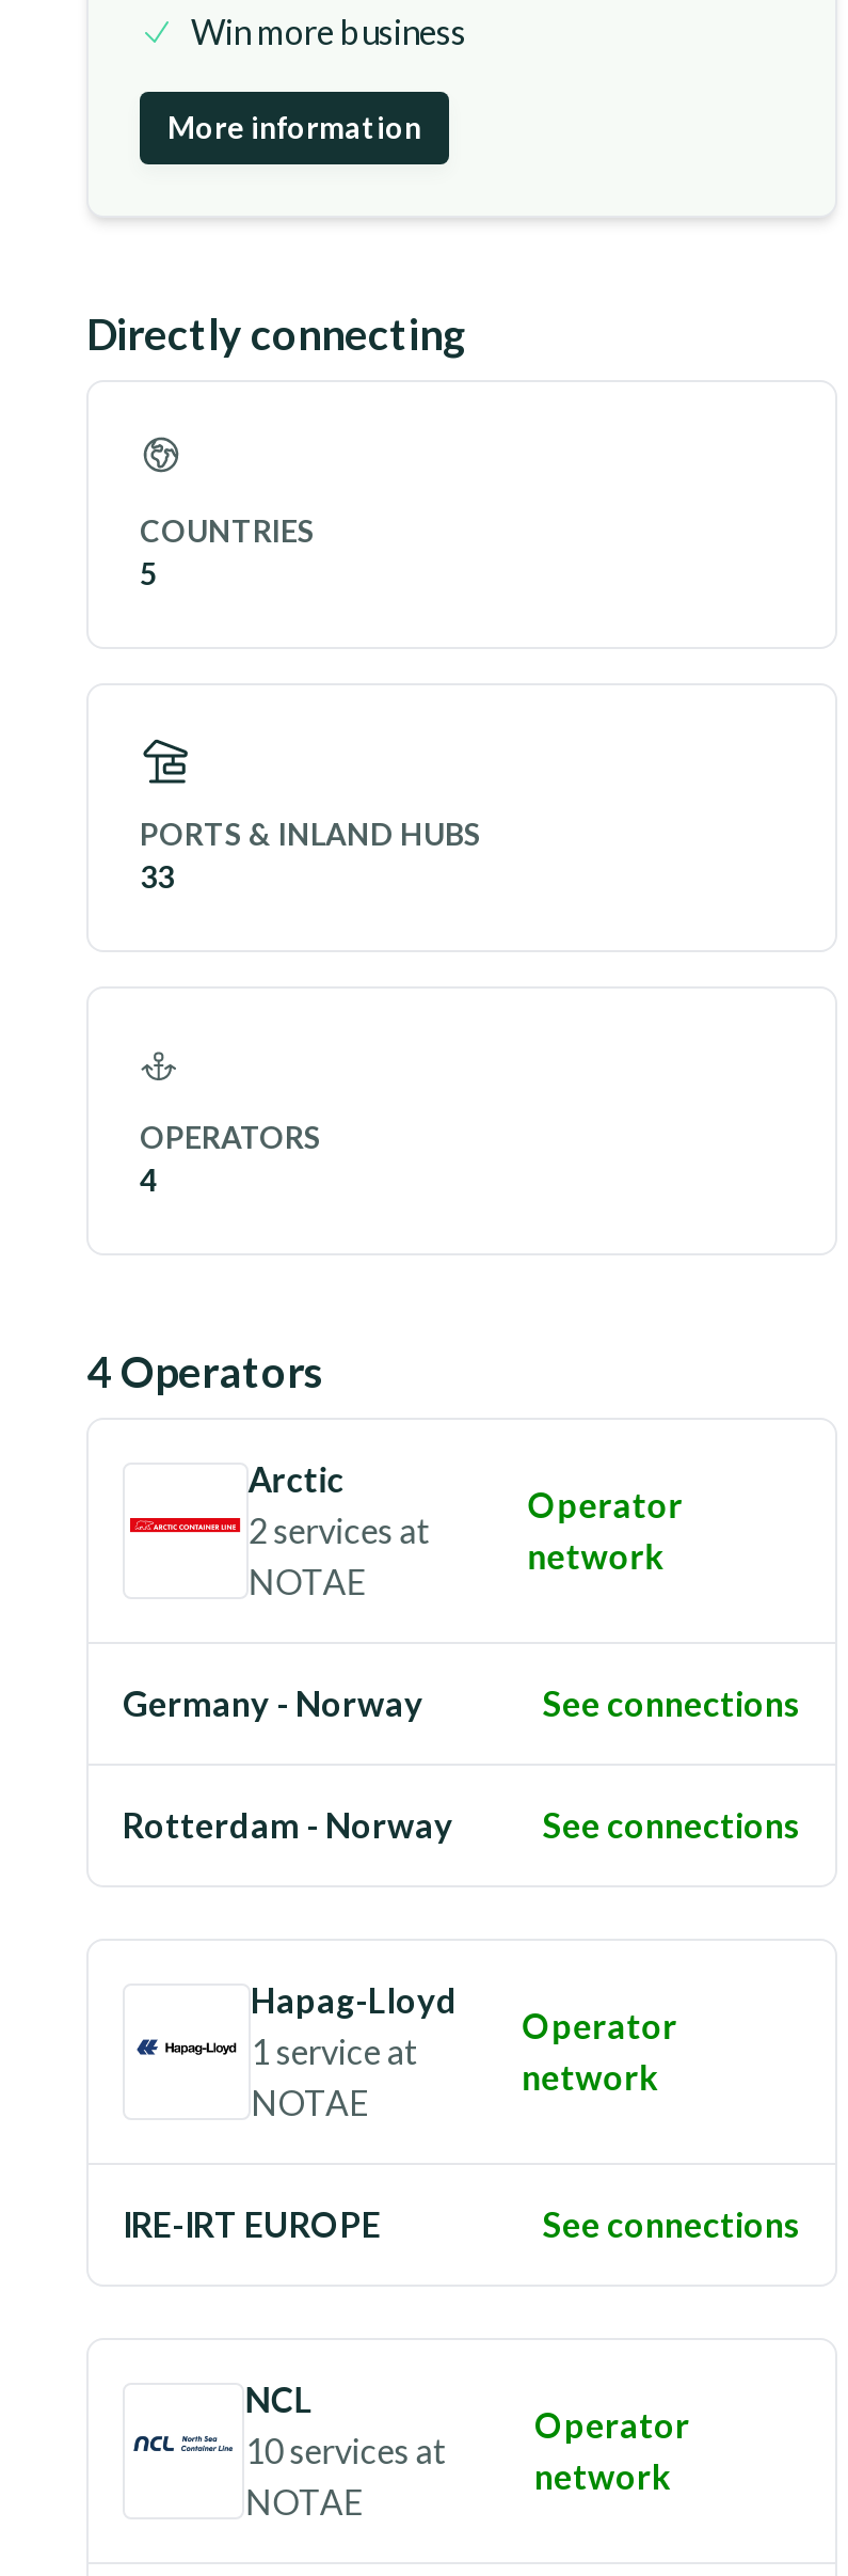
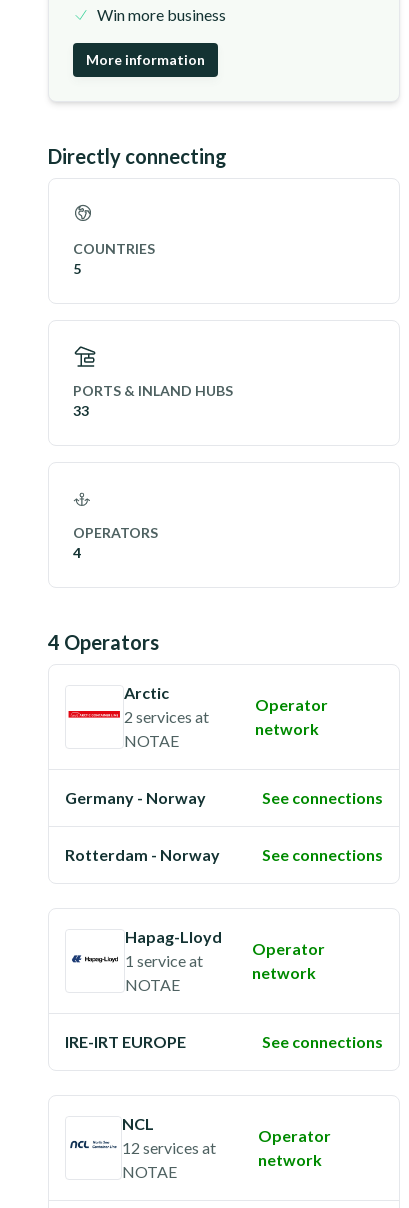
[245,2430,445,2470] 10 services at -> [122,1138,216,1157] 12 services at

